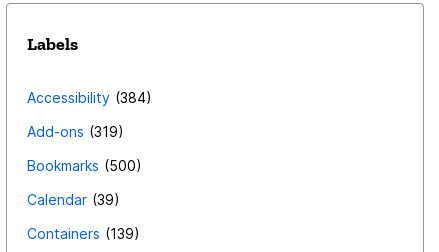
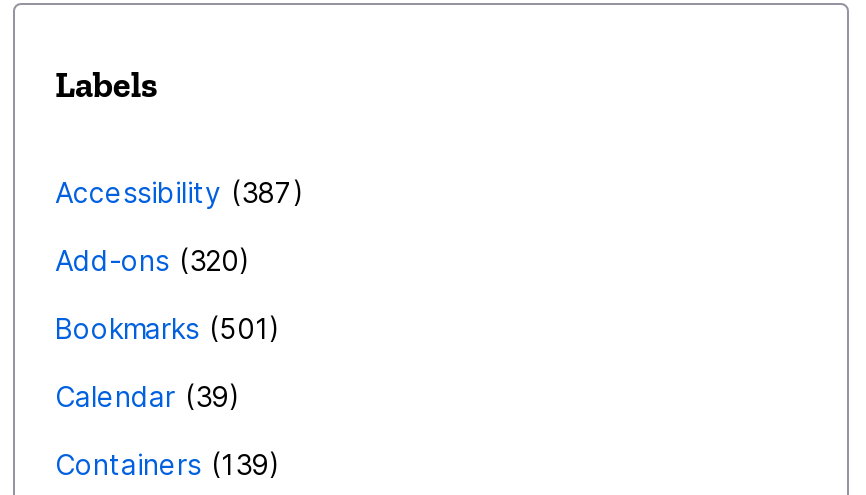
[27,89,146,106] Accessibility 384 -> [55,176,293,210] Accessibility 387
[27,123,118,140] Add-ons 319 -> [55,244,239,278] Add-ons 320
[27,157,136,174] Bookmarks 500 -> [55,312,269,346] Bookmarks 501

